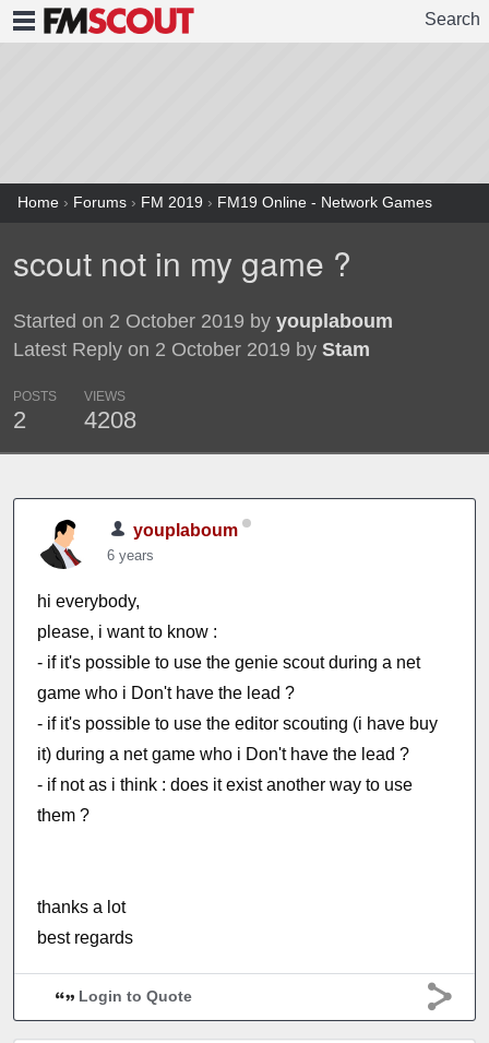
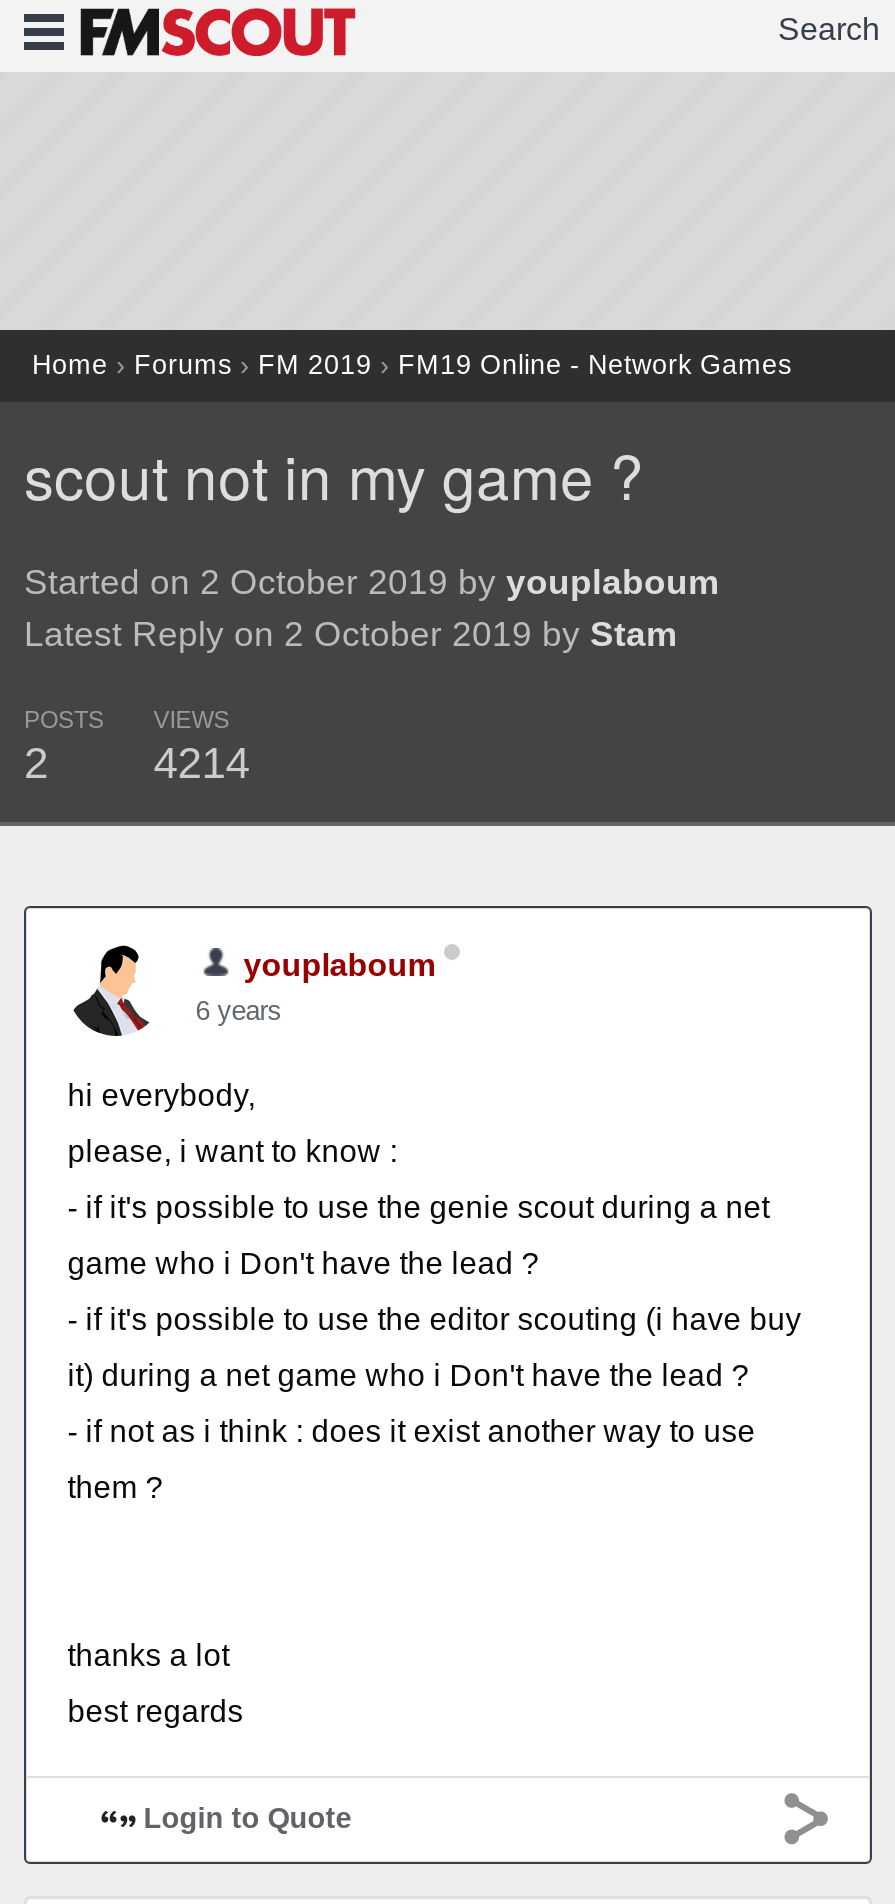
[84,406,136,434] 4208 -> [154,738,250,788] 4214

